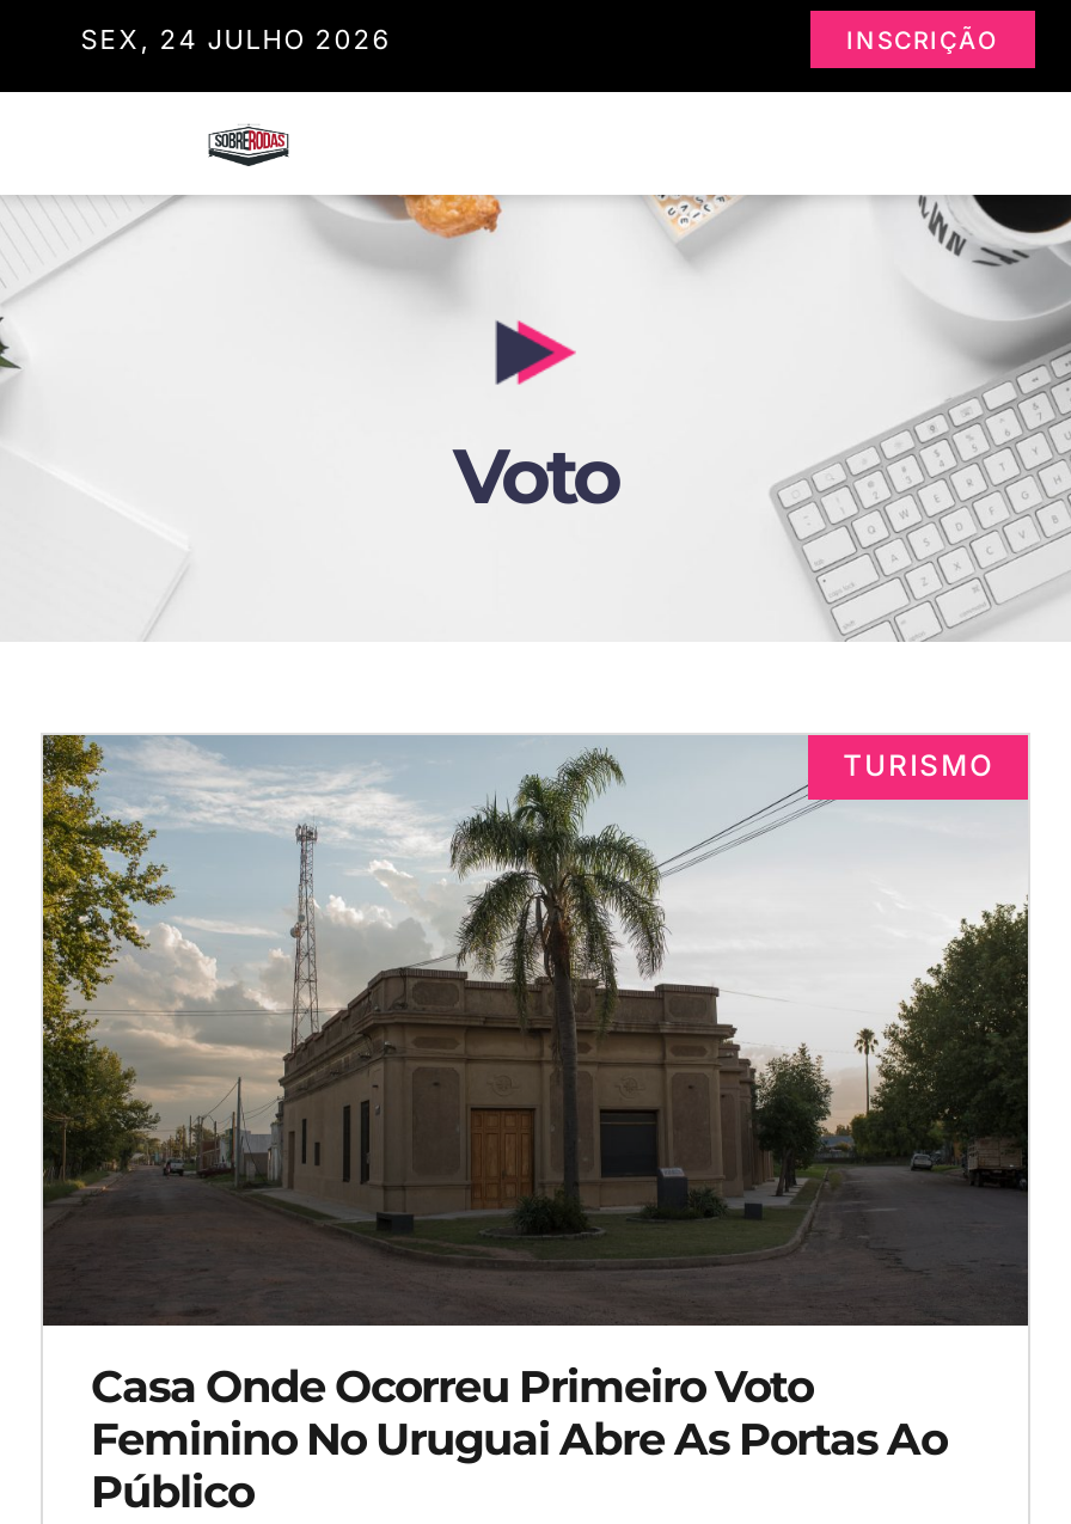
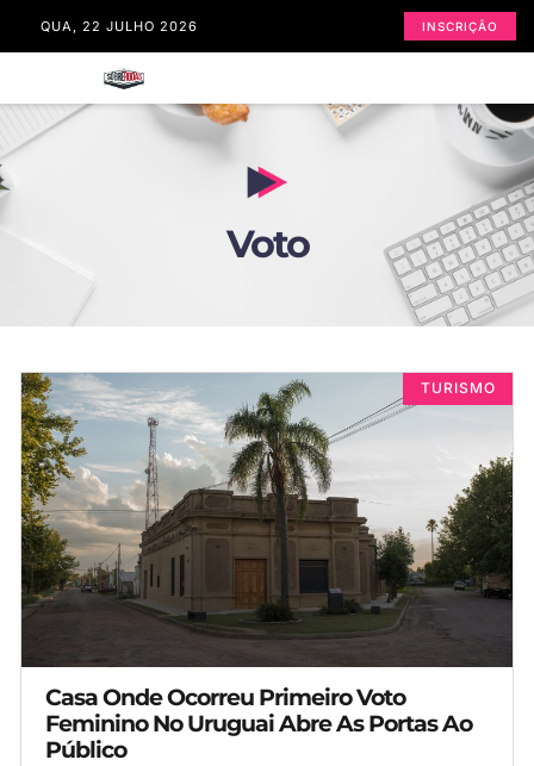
[81,22,392,55] SEX, 24 JULHO 2026 -> [40,17,198,34] QUA, 22 JULHO 2026

